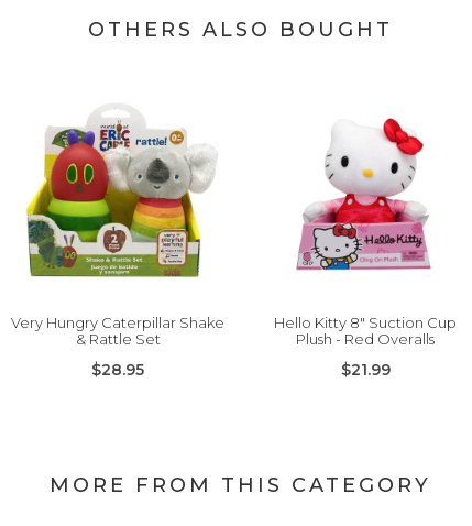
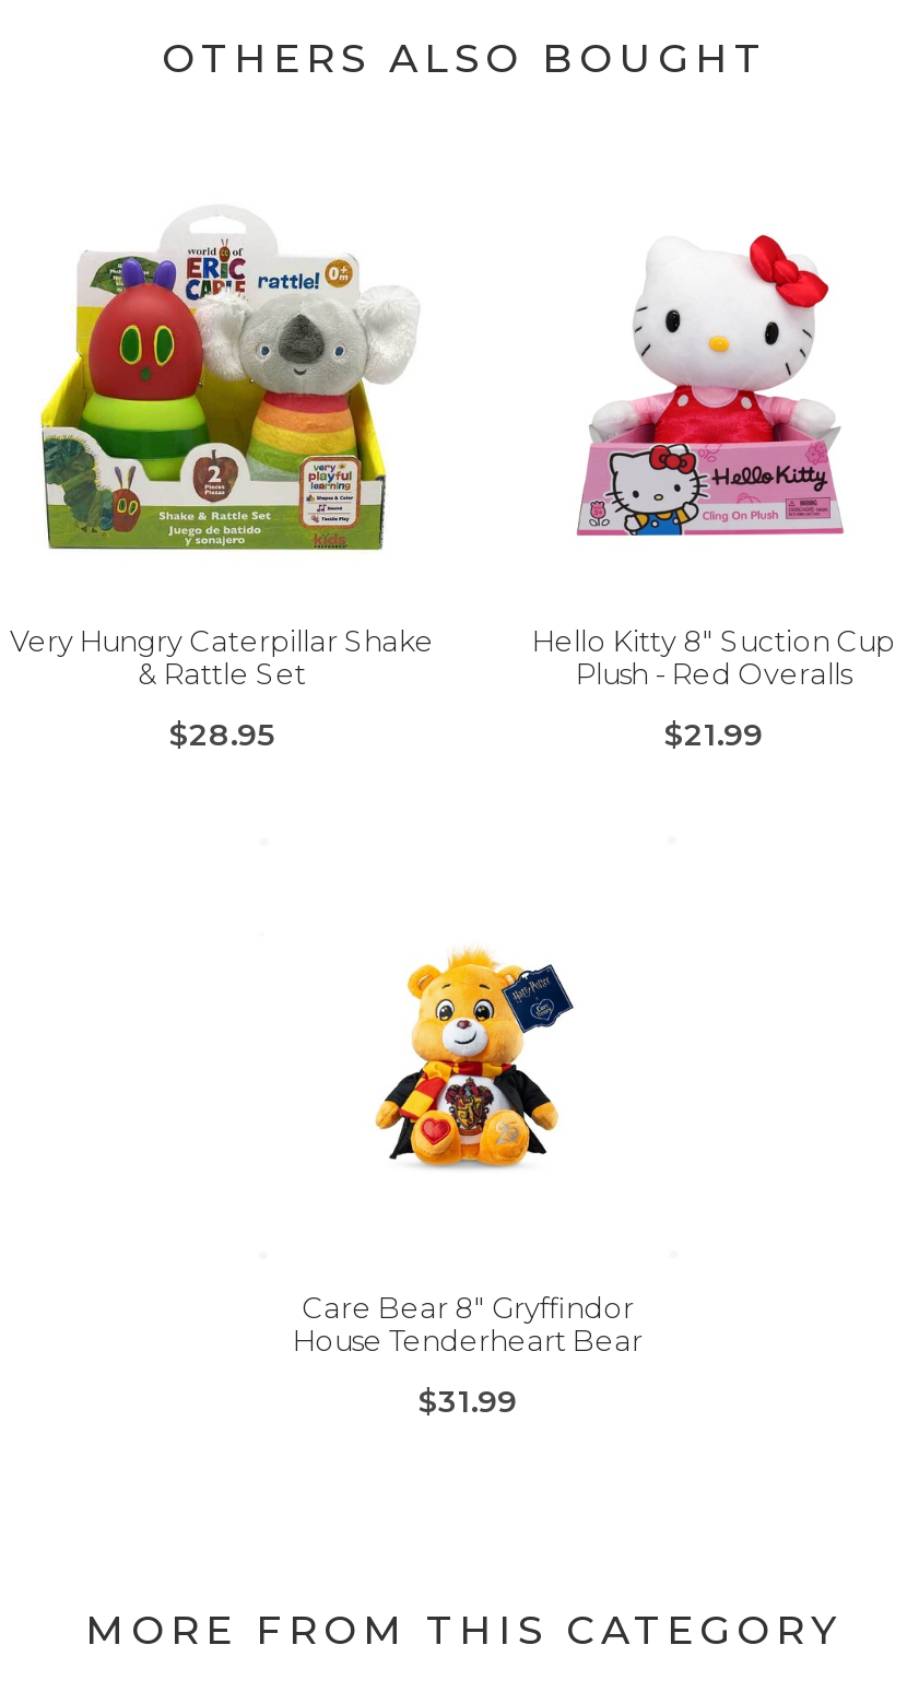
none -> [293,1290,643,1421] Care Bear 8" Gryffindor | House Tenderheart Bear | $31.99
none -> [373,947,576,1170] [image]

